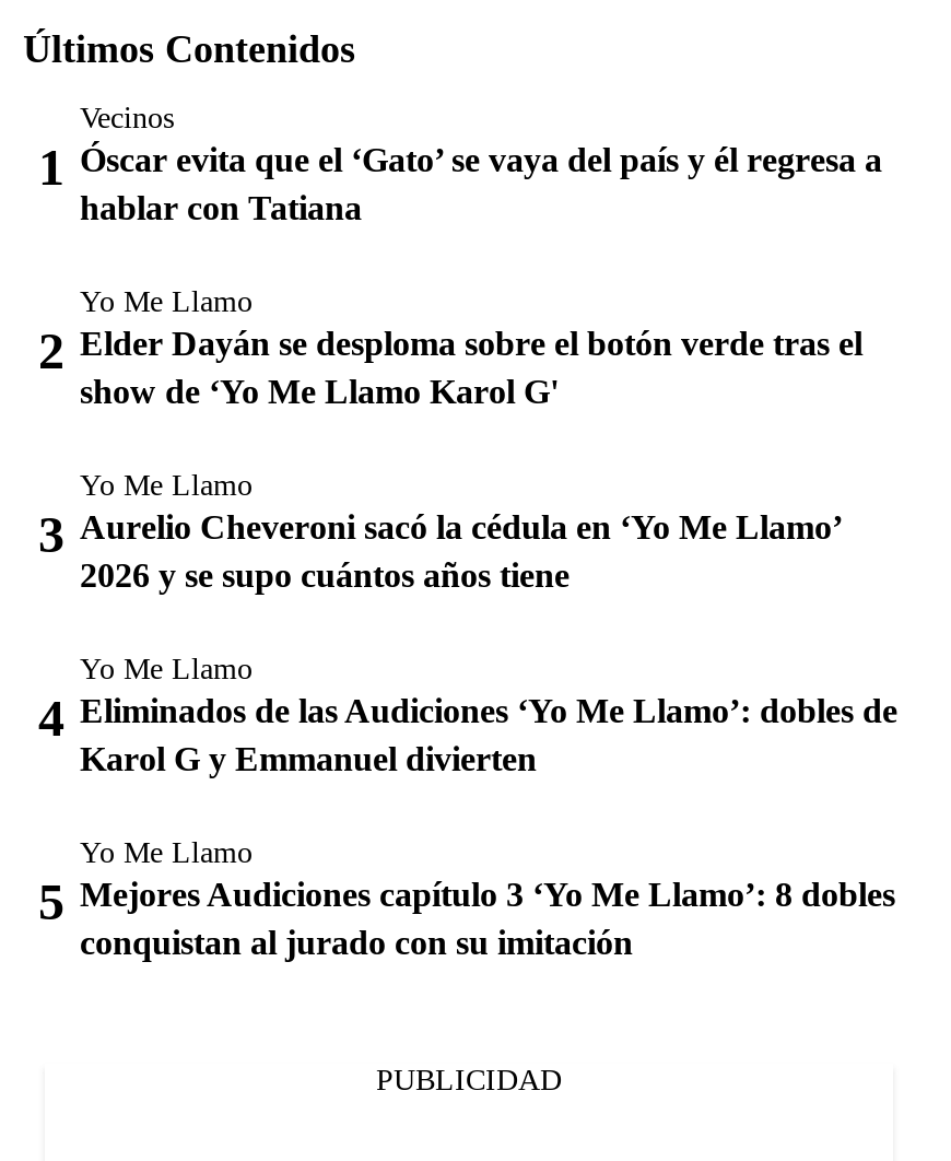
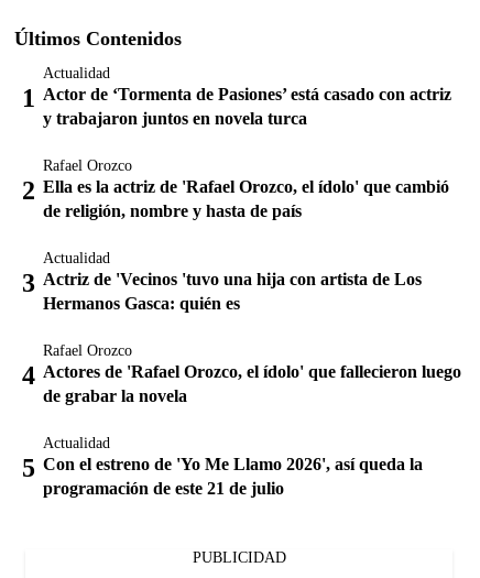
[80,102,882,226] Vecinos | Óscar evita que el ‘Gato’ se vaya del país y él regresa a | hablar con Tatiana -> [43,65,451,128] Actualidad | Actor de ‘Tormenta de Pasiones’ está casado con actriz | y trabajaron juntos en novela turca
[80,285,862,410] Yo Me Llamo | Elder Dayán se desploma sobre el botón verde tras el | show de ‘Yo Me Llamo Karol G' -> [43,157,449,220] Rafael Orozco | Ella es la actriz de 'Rafael Orozco, el ídolo' que cambió | de religión, nombre y hasta de país
[80,469,841,594] Yo Me Llamo | Aurelio Cheveroni sacó la cédula en ‘Yo Me Llamo’ | 2026 y se supo cuántos años tiene -> [43,250,422,313] Actualidad | Actriz de 'Vecinos 'tuvo una hija con artista de Los | Hermanos Gasca: quién es
[80,653,897,777] Yo Me Llamo | Eliminados de las Audiciones ‘Yo Me Llamo’: dobles de | Karol G y Emmanuel divierten -> [43,342,461,405] Rafael Orozco | Actores de 'Rafael Orozco, el ídolo' que fallecieron luego | de grabar la novela
[80,836,895,961] Yo Me Llamo | Mejores Audiciones capítulo 3 ‘Yo Me Llamo’: 8 dobles | conquistan al jurado con su imitación -> [43,435,423,498] Actualidad | Con el estreno de 'Yo Me Llamo 2026', así queda la | programación de este 21 de julio

